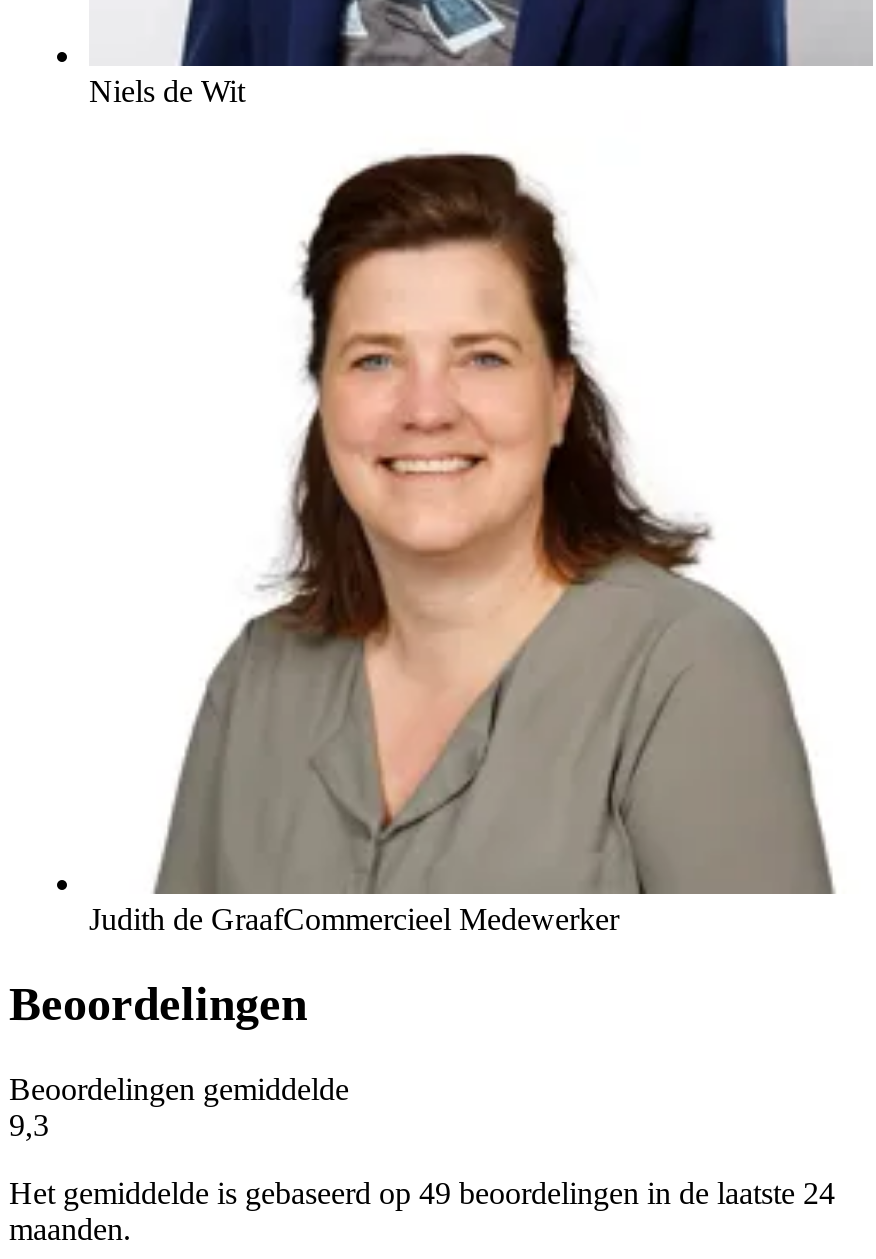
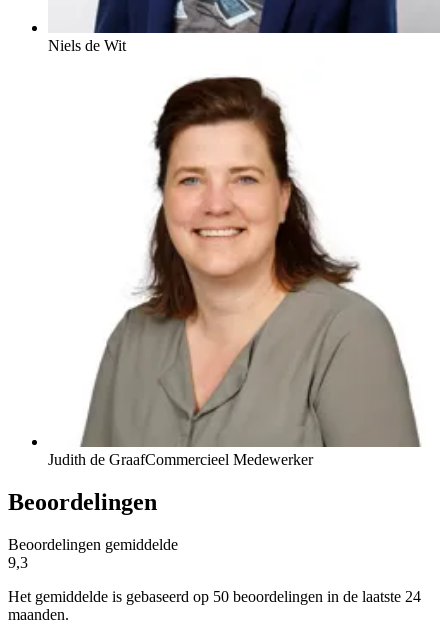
[9,1176,835,1210] Het gemiddelde is gebaseerd op 49 beoordelingen in de laatste 24 -> [8,588,421,605] Het gemiddelde is gebaseerd op 50 beoordelingen in de laatste 24

